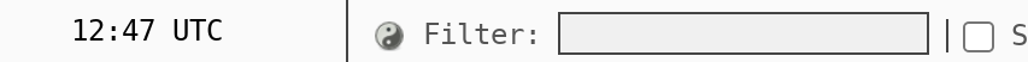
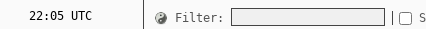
[71,14,223,48] 12:47 UTC -> [29,9,92,23] 22:05 UTC

